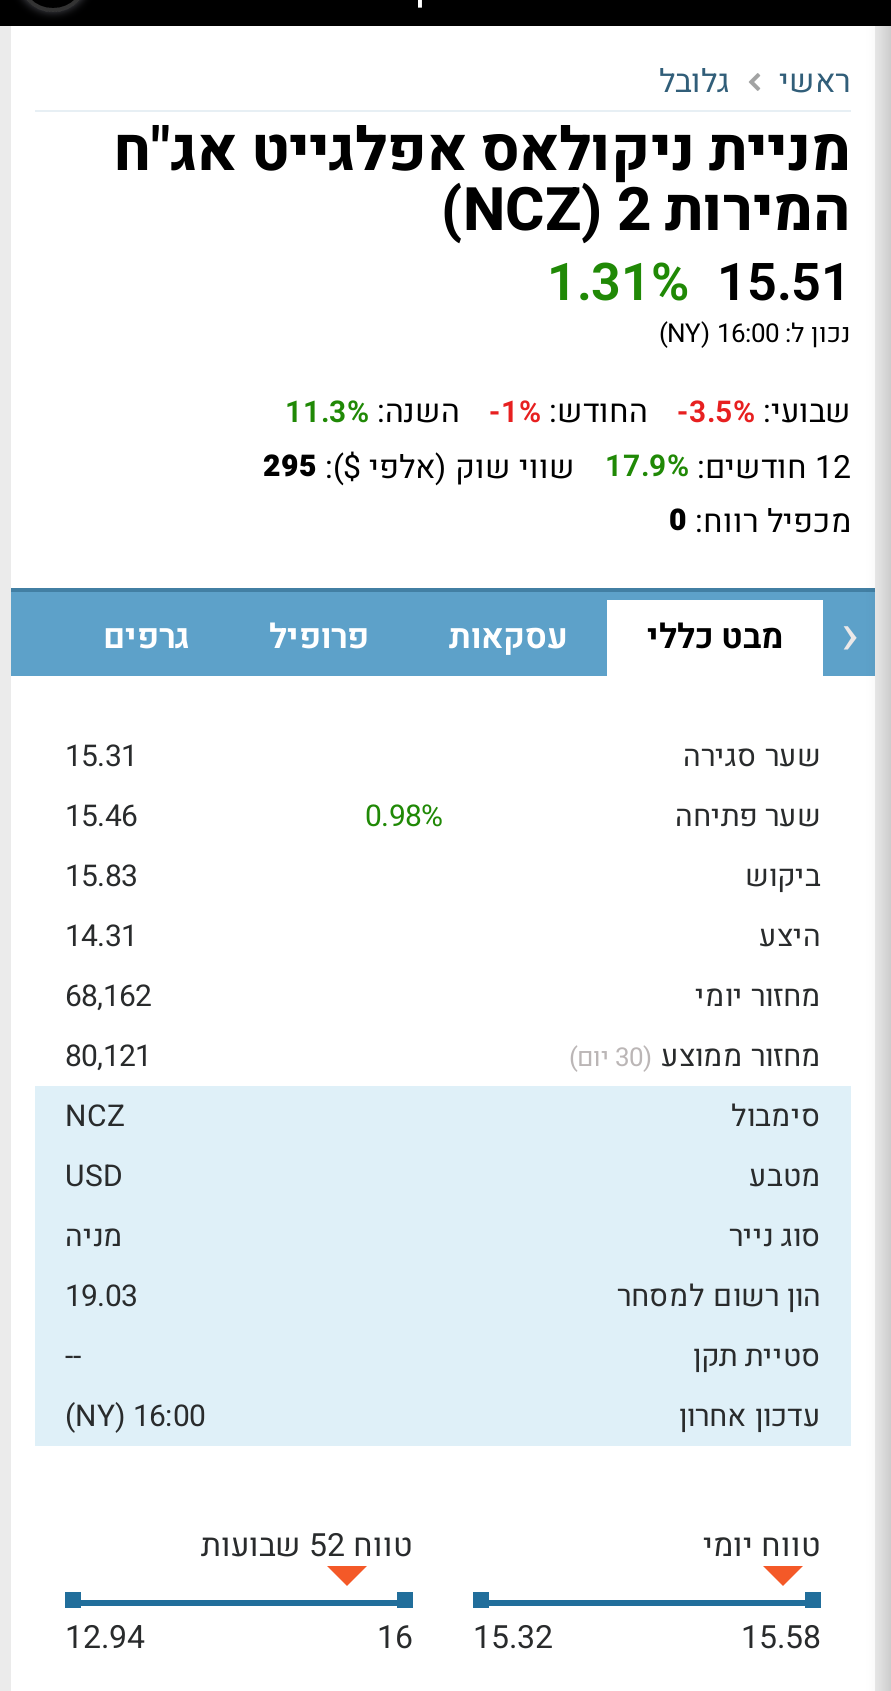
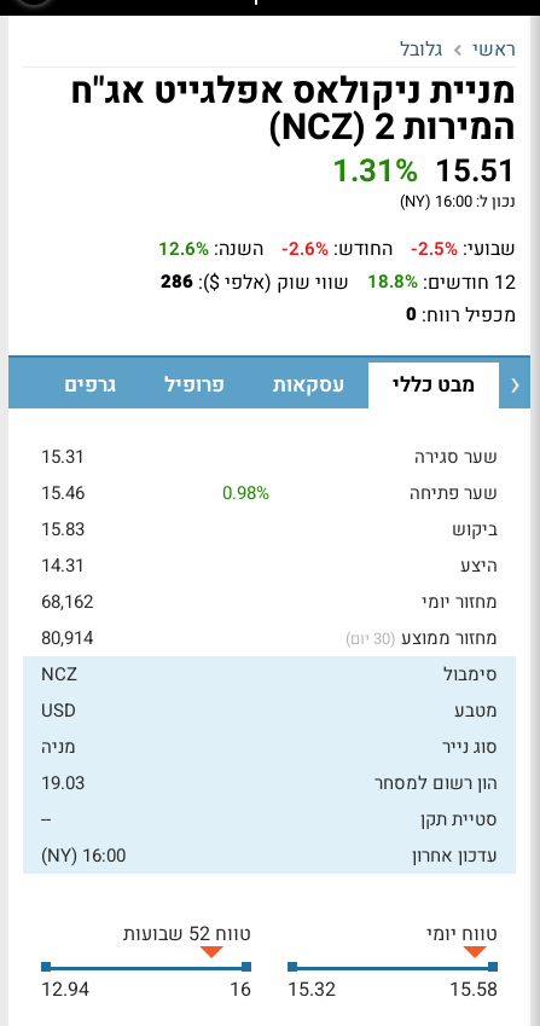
[285,389,459,437] השנה: 11.3% -> [158,235,263,264] השנה: 12.6%
[489,389,647,437] החודש: -1% -> [281,235,393,264] החודש: -2.6%
[677,389,851,437] שבועי: -3.5% -> [411,235,516,264] שבועי: -2.5%
[263,443,575,491] שווי שוק (אלפי $): 295 -> [161,268,349,297] שווי שוק (אלפי $): 286
[605,444,689,488] 17.9% -> [367,268,418,295] 18.8%
[65,1035,151,1079] 80,121 -> [41,625,93,652] 80,914

